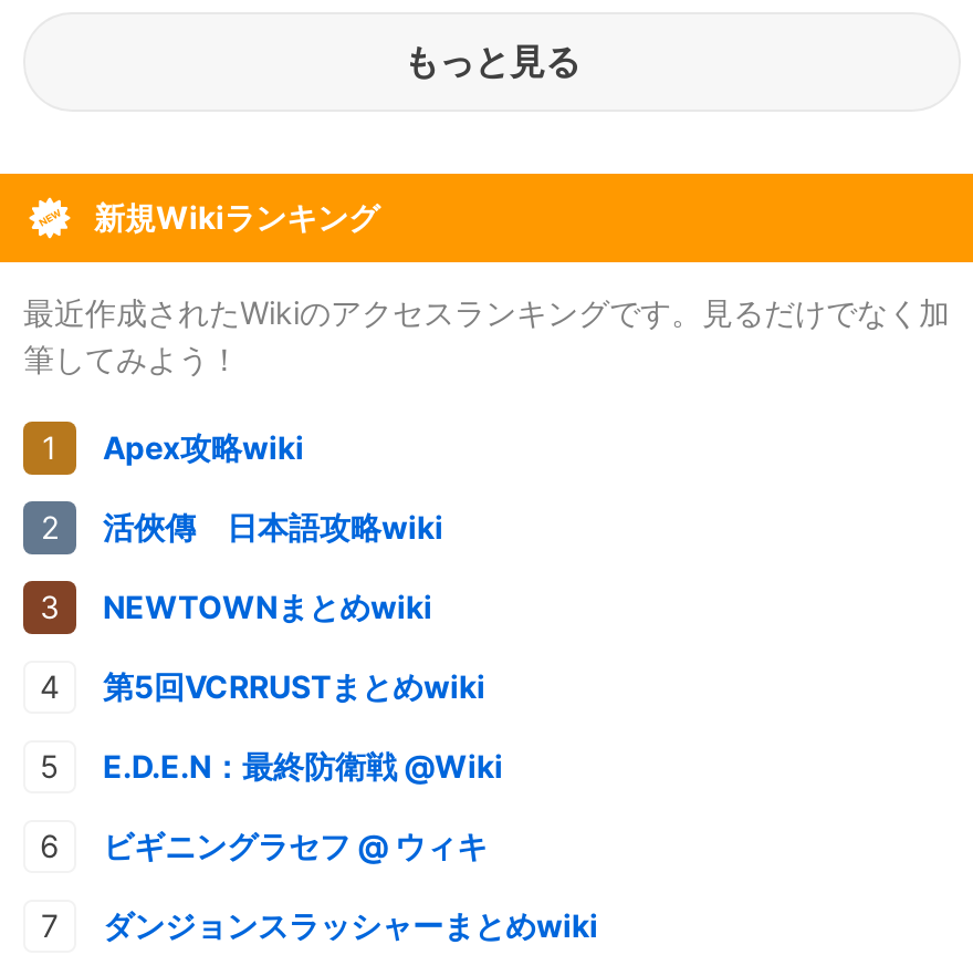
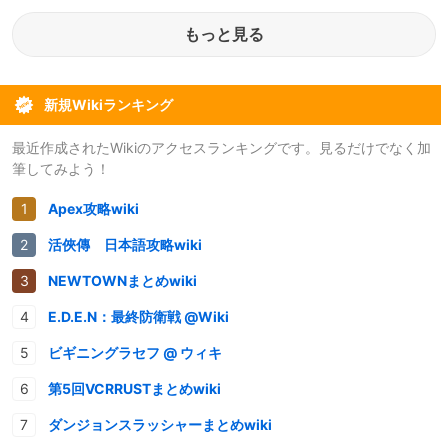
moved [103,666,485,704] -> [48,380,221,397]: 第5回VCRRUSTまとめwiki
moved [103,746,503,863] -> [48,308,229,361]: E.D.E.N：最終防衛戦 @Wiki | ビギニングラセフ @ ウィキ

